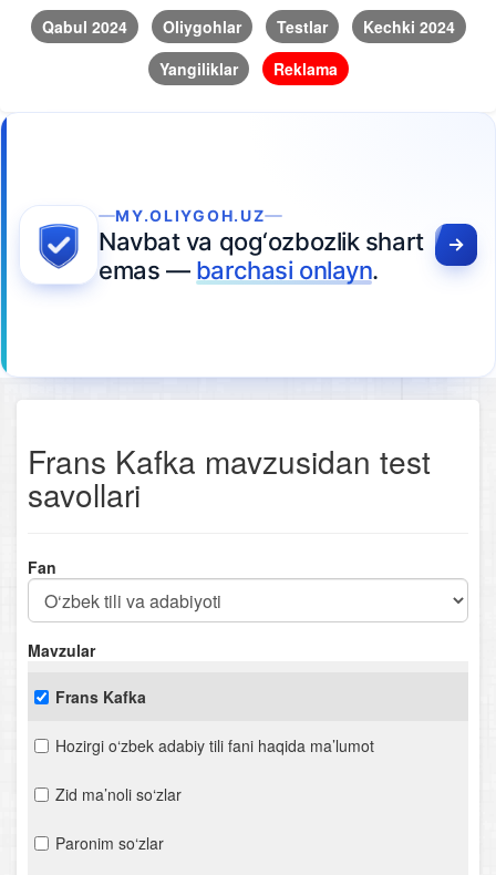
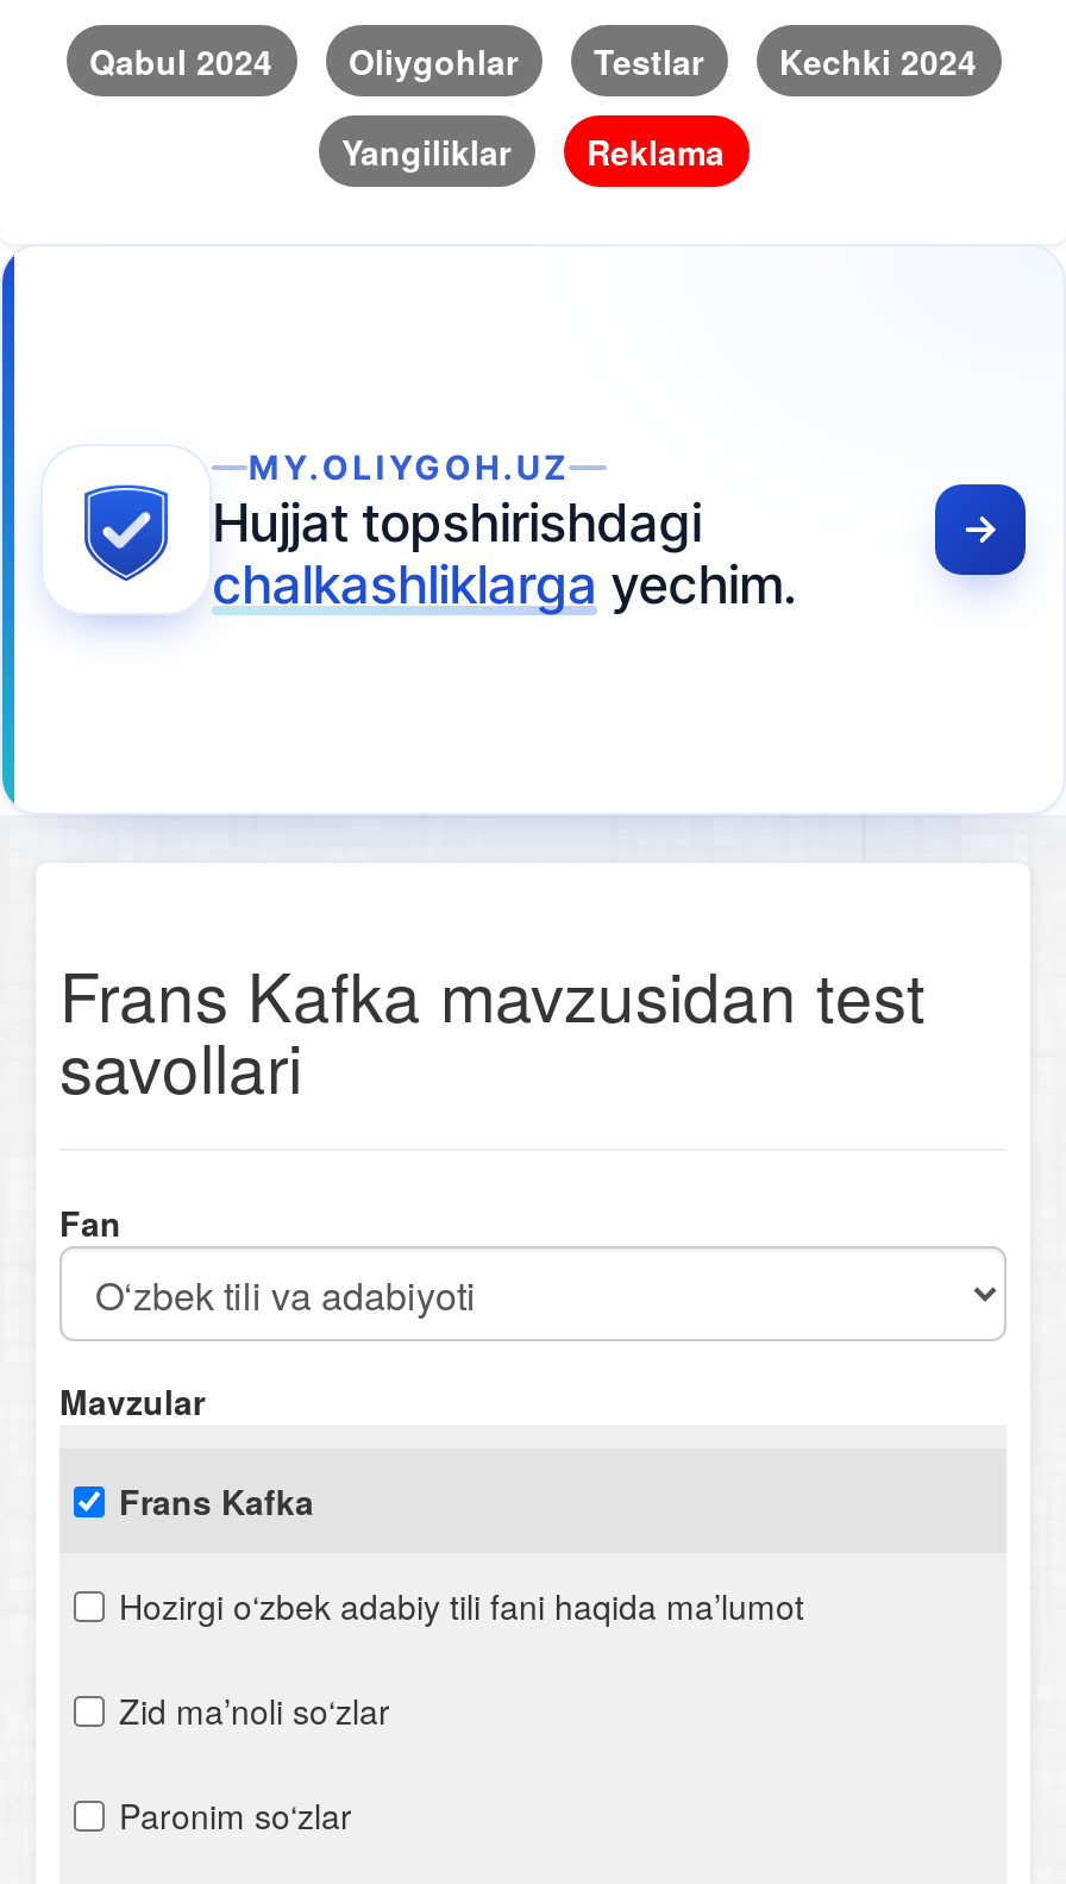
[99,227,424,285] Navbat va qog‘ozbozlik shart | emas — barchasi onlayn. -> [212,492,796,615] Hujjat topshirishdagi | chalkashliklarga yechim.

